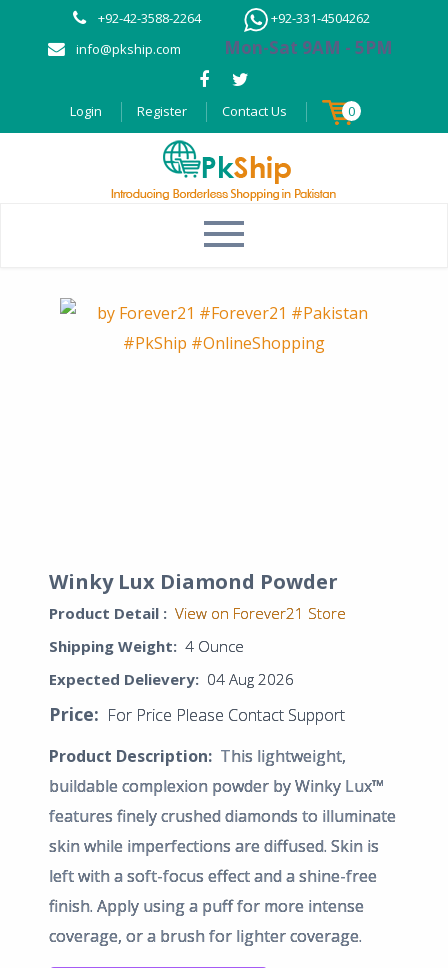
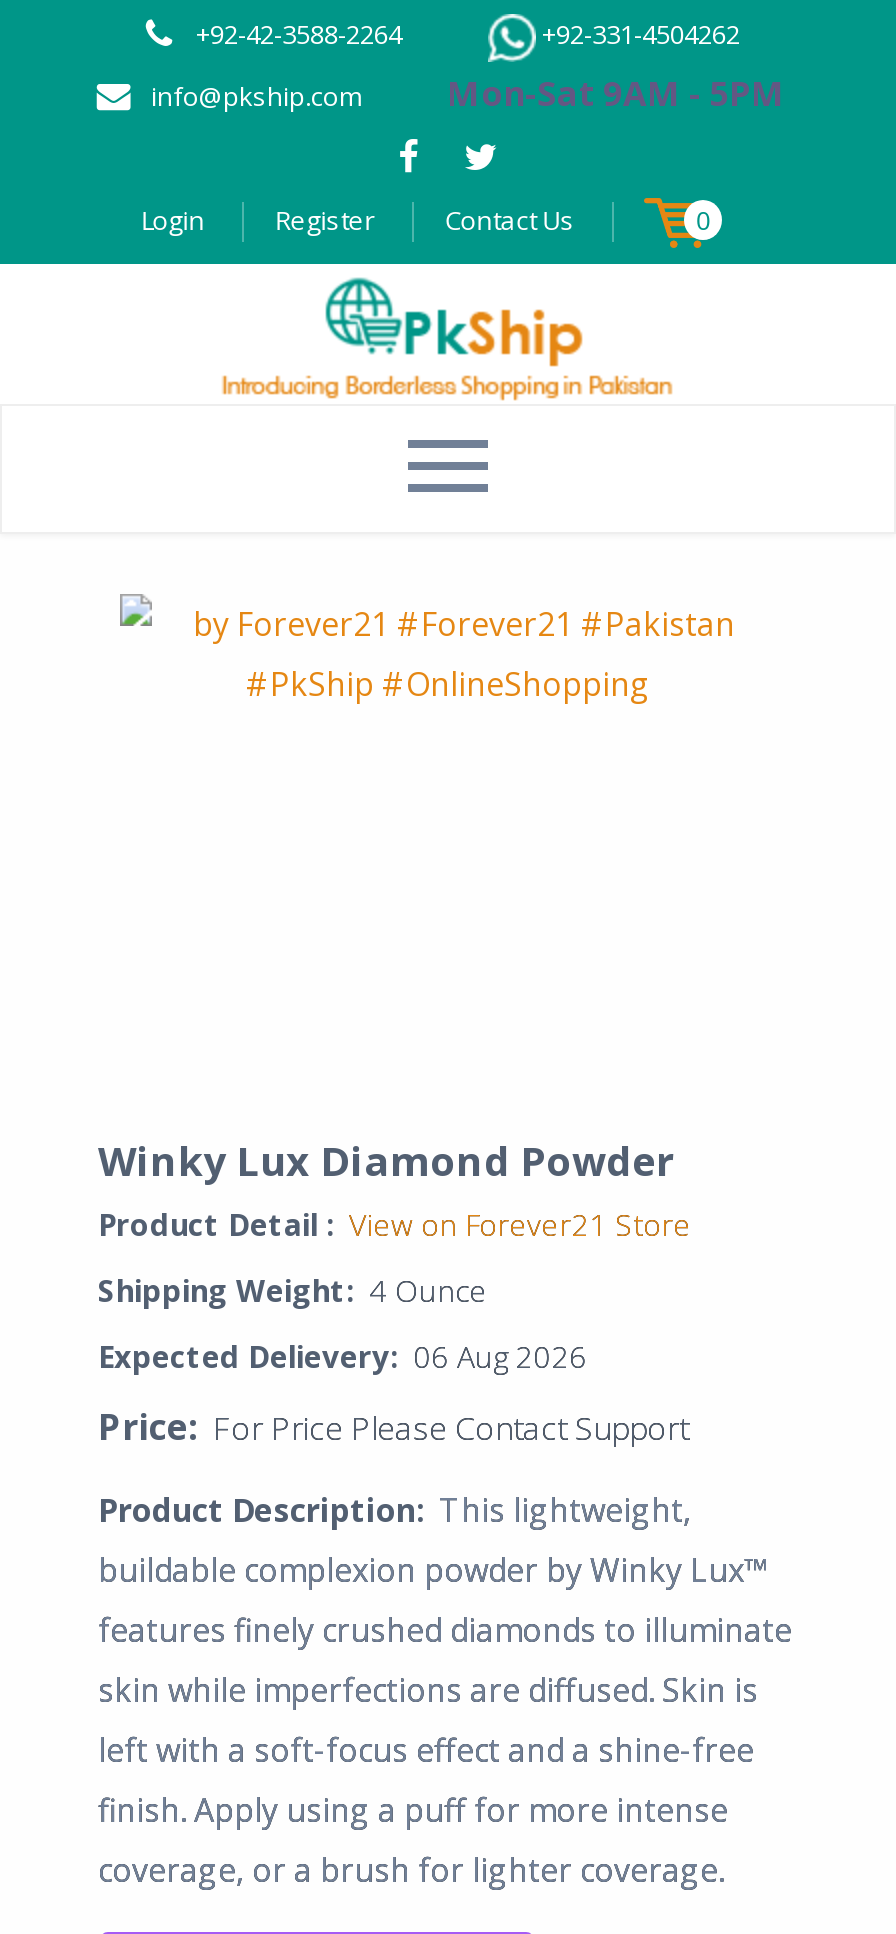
[49,669,293,689] Expected Delievery: 04 Aug 2026 -> [98,1336,587,1376] Expected Delievery: 06 Aug 2026

